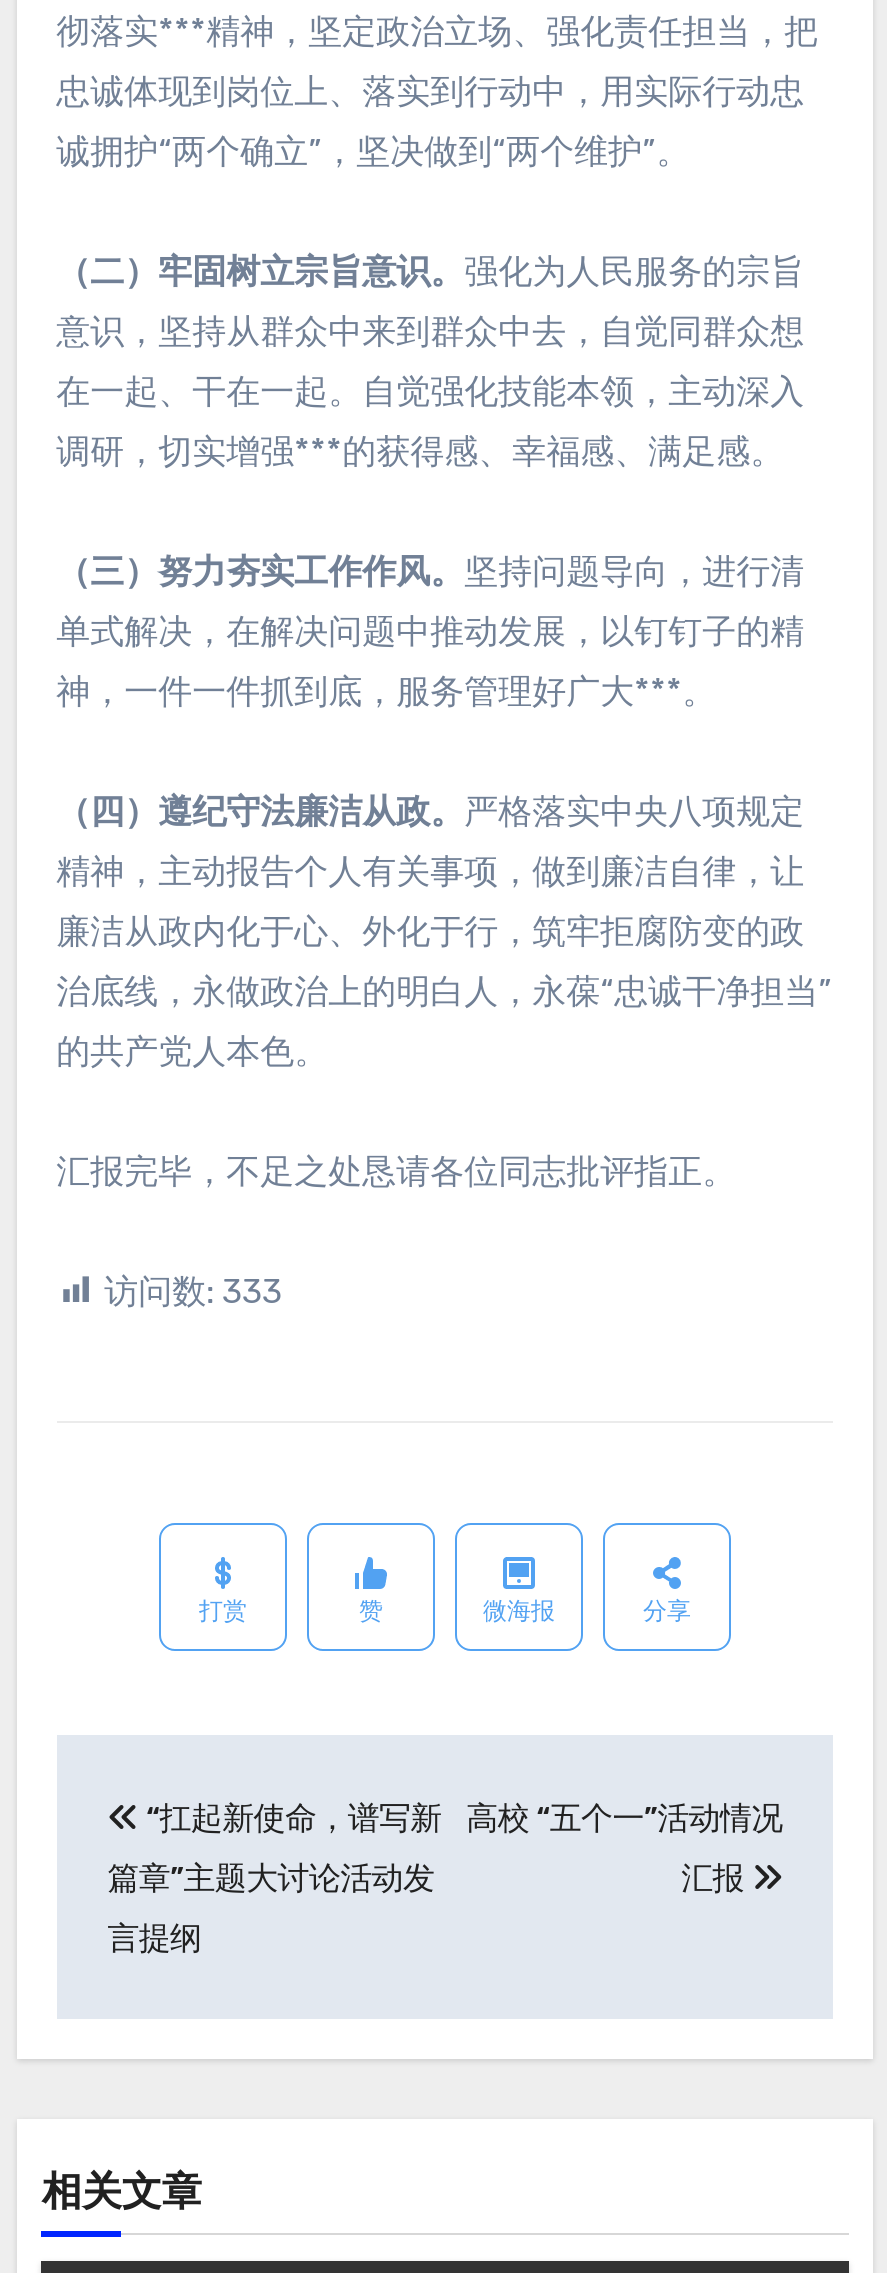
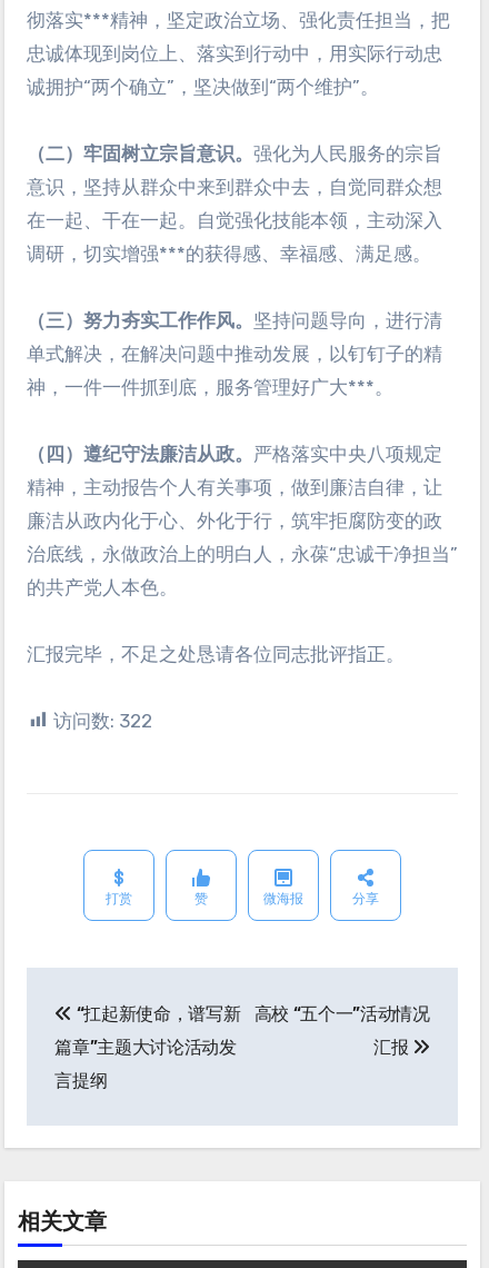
[104,1270,282,1310] 访问数: 333 -> [53,709,152,731] 访问数: 322

